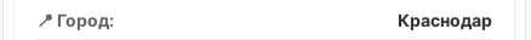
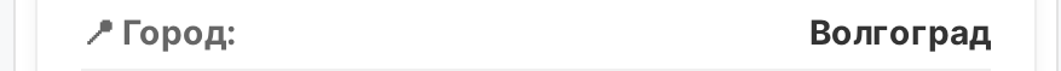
[398,10,492,31] Краснодар -> [809,12,991,53] Волгоград

